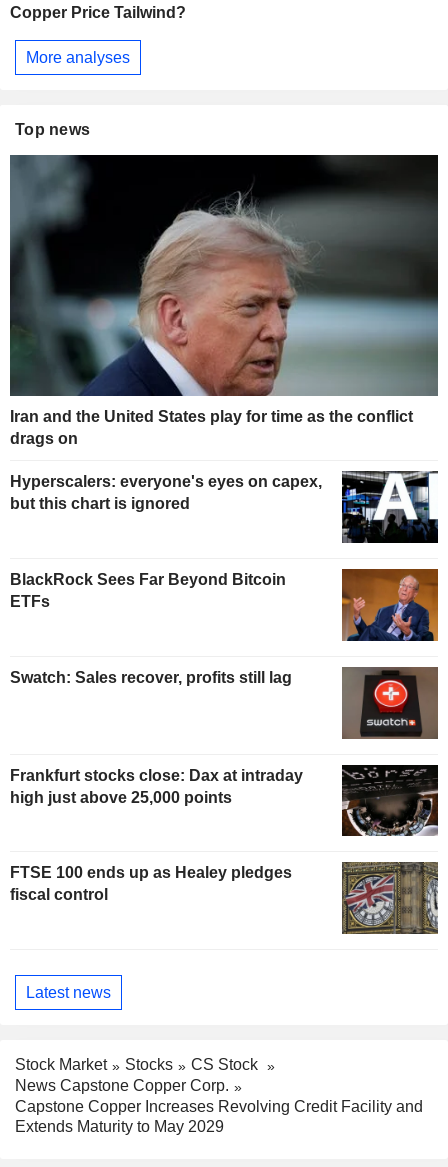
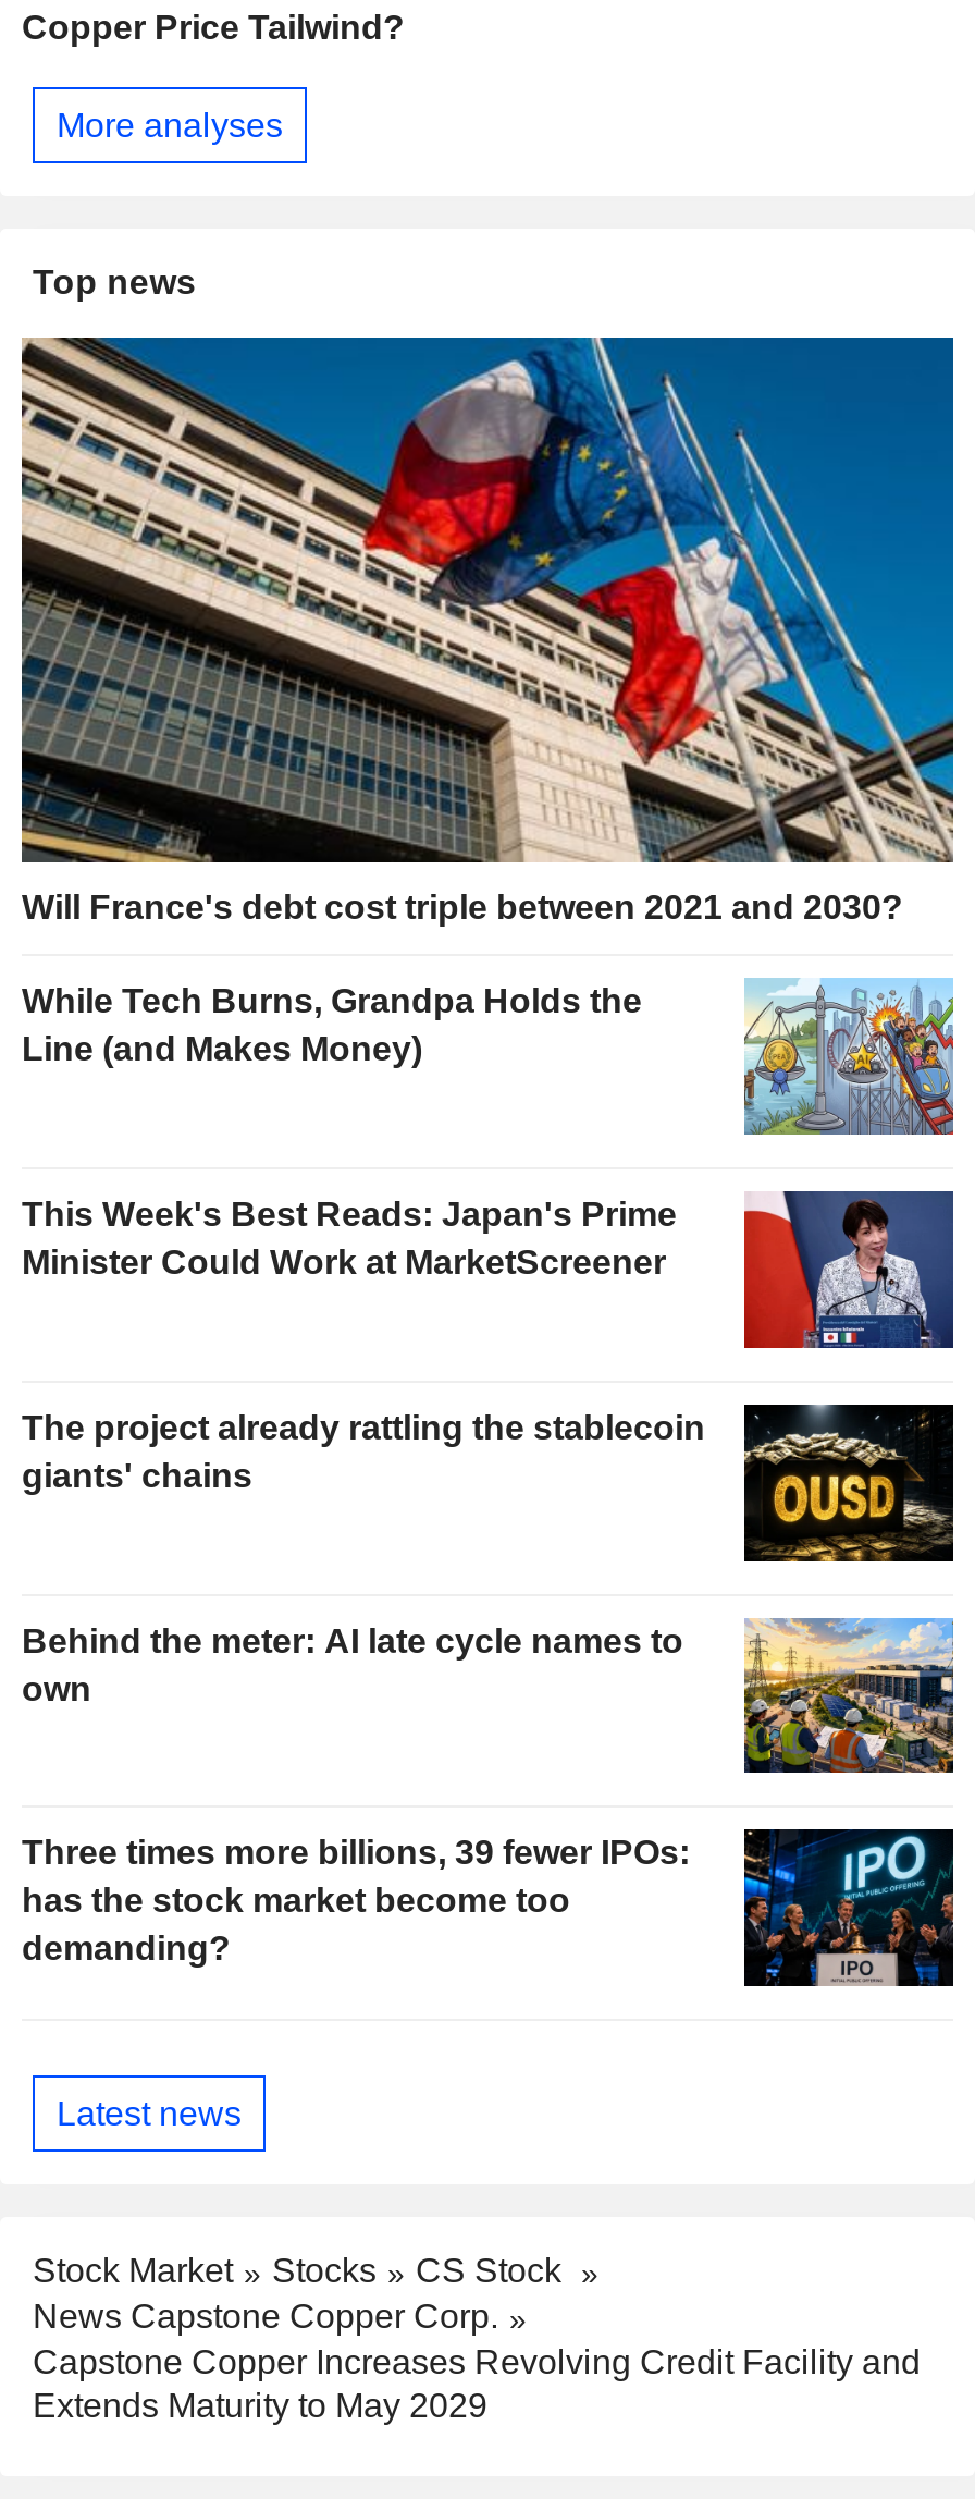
[10,154,439,447] [image] | Iran and the United States play for time as the conflict | drags on -> [22,335,955,926] [image] | Will France's debt cost triple between 2021 and 2030?
[10,473,322,512] Hyperscalers: everyone's eyes on capex, | but this chart is ignored -> [22,982,642,1067] While Tech Burns, Grandpa Holds the | Line (and Makes Money)
[341,470,439,544] [image] -> [744,978,955,1137] [image]
[10,571,286,610] BlackRock Sees Far Beyond Bitcoin | ETFs -> [22,1195,677,1280] This Week's Best Reads: Japan's Prime | Minister Could Work at MarketScreener
[341,568,439,642] [image] -> [744,1189,955,1350] [image]
[10,669,292,686] Swatch: Sales recover, profits still lag -> [22,1408,705,1493] The project already rattling the stablecoin | giants' chains
[341,666,439,740] [image] -> [742,1402,955,1564] [image]
[10,764,438,837] [image] | Frankfurt stocks close: Dax at intraday | high just above 25,000 points -> [22,1616,955,1775] [image] | Behind the meter: AI late cycle names to | own
[10,864,292,903] FTSE 100 ends up as Healey pledges | fiscal control -> [22,1835,690,1967] Three times more billions, 39 fewer IPOs: | has the stock market become too | demanding?
[341,861,439,935] [image] -> [742,1827,955,1988] [image]

